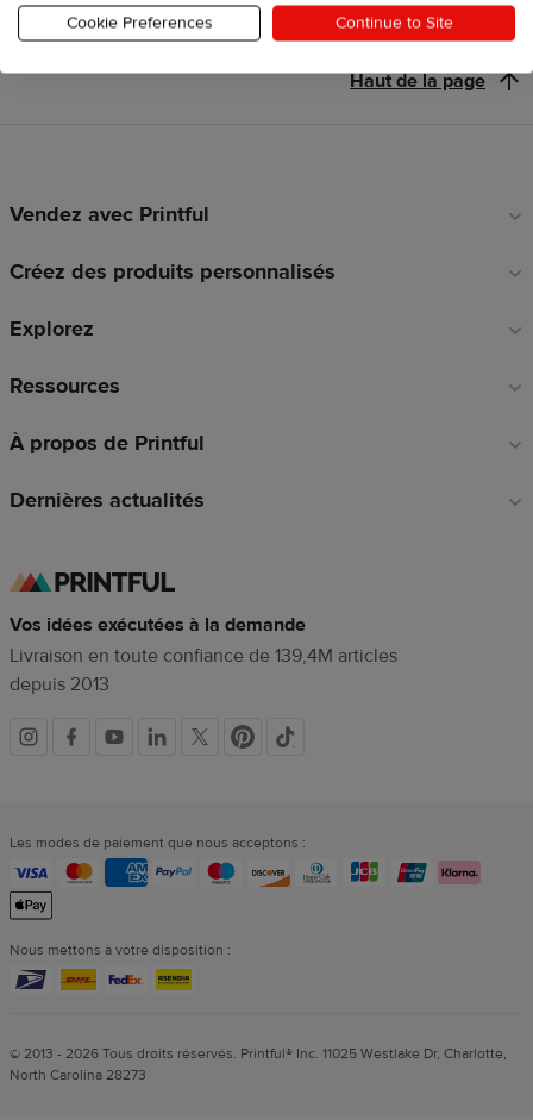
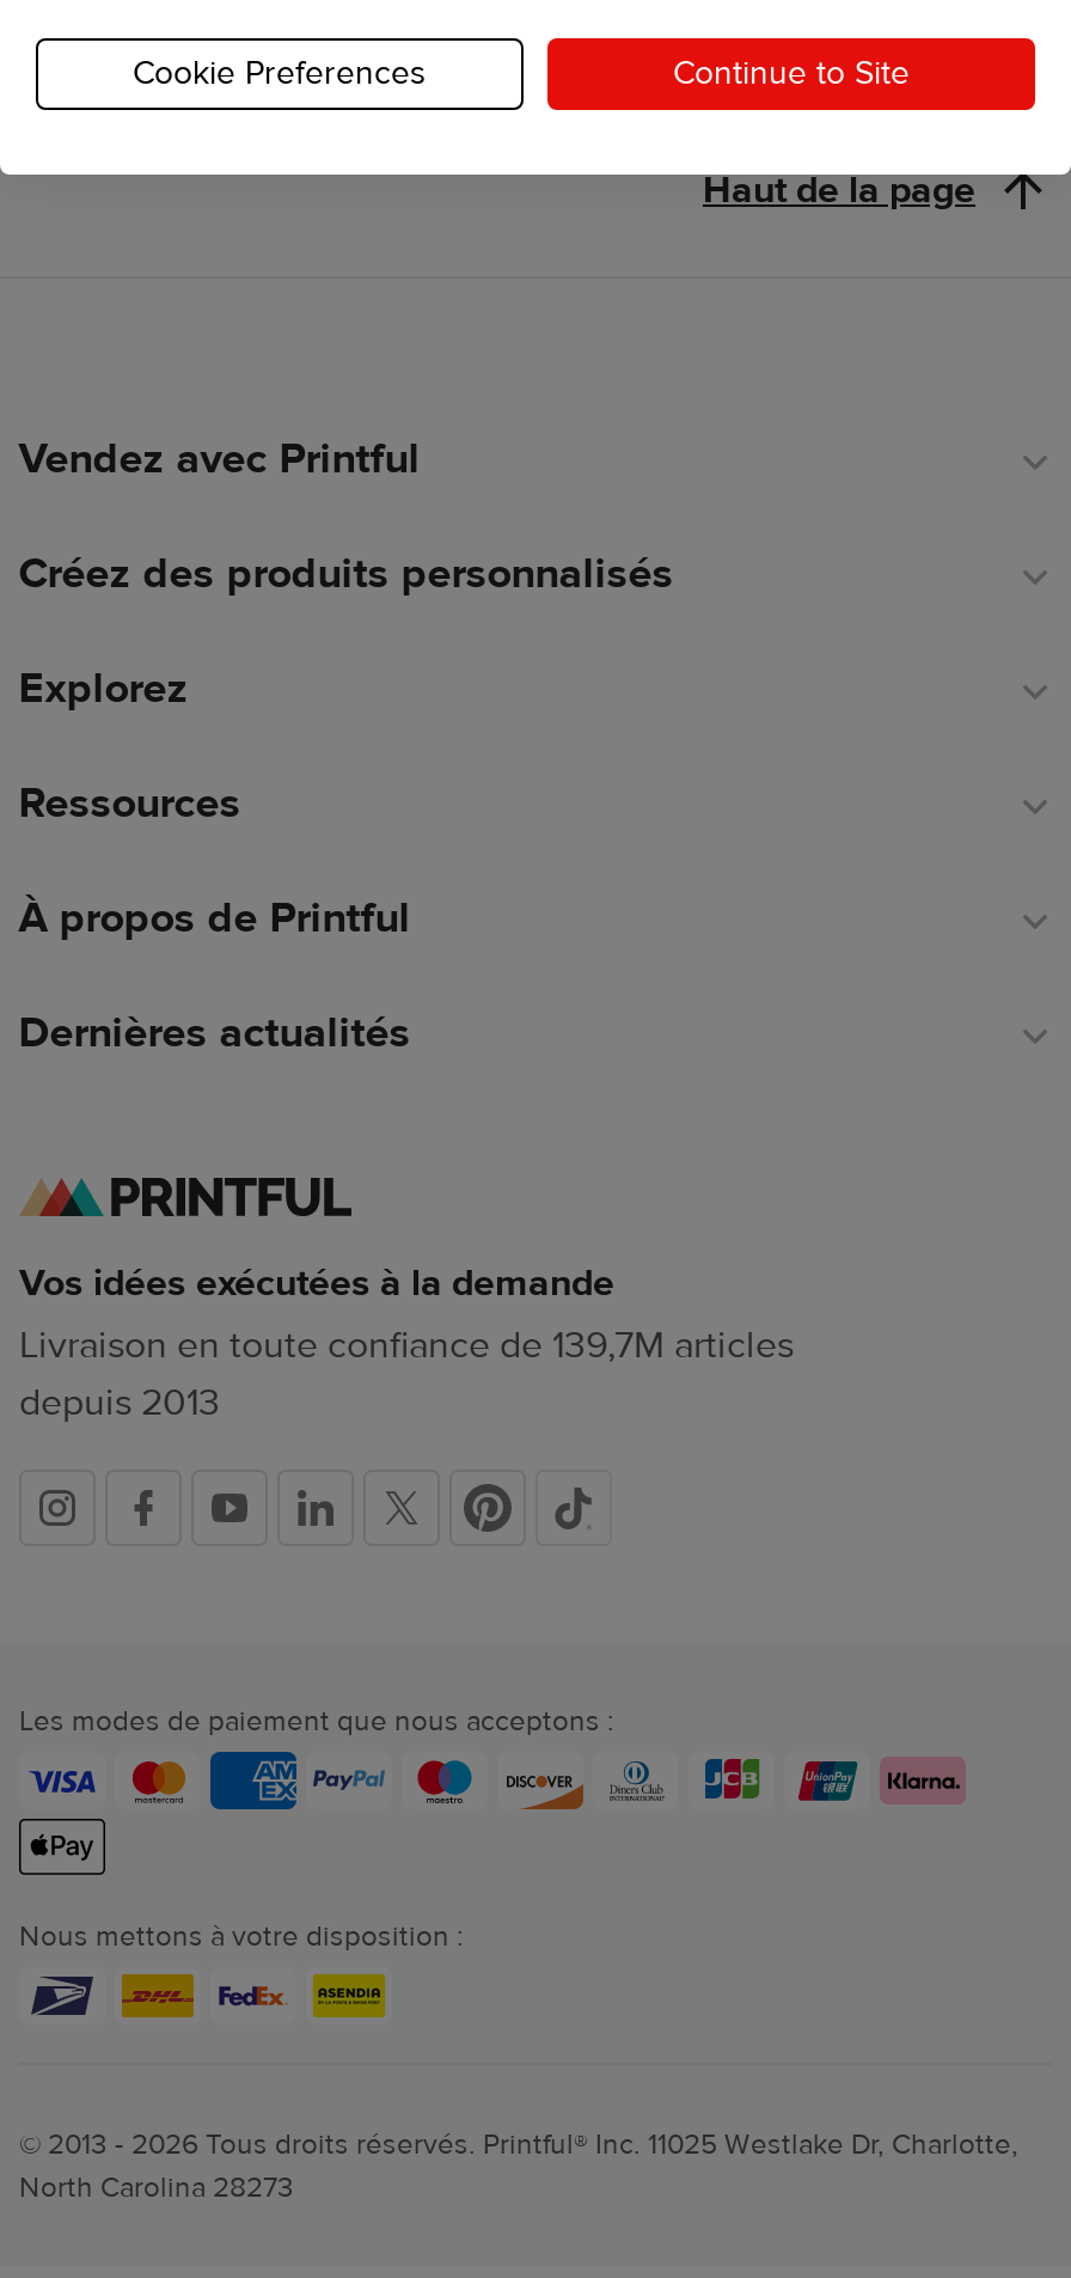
[10,644,397,668] Livraison en toute confiance de 139,4M articles -> [19,1321,794,1369] Livraison en toute confiance de 139,7M articles

